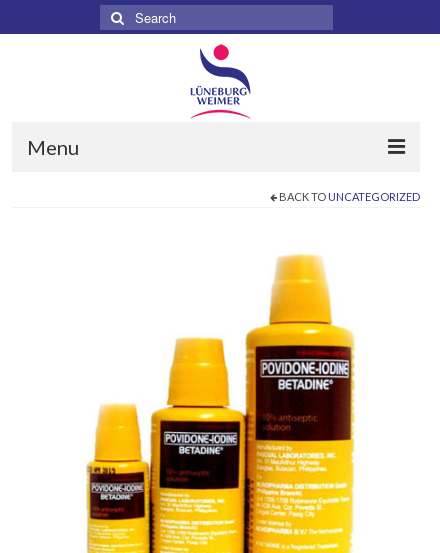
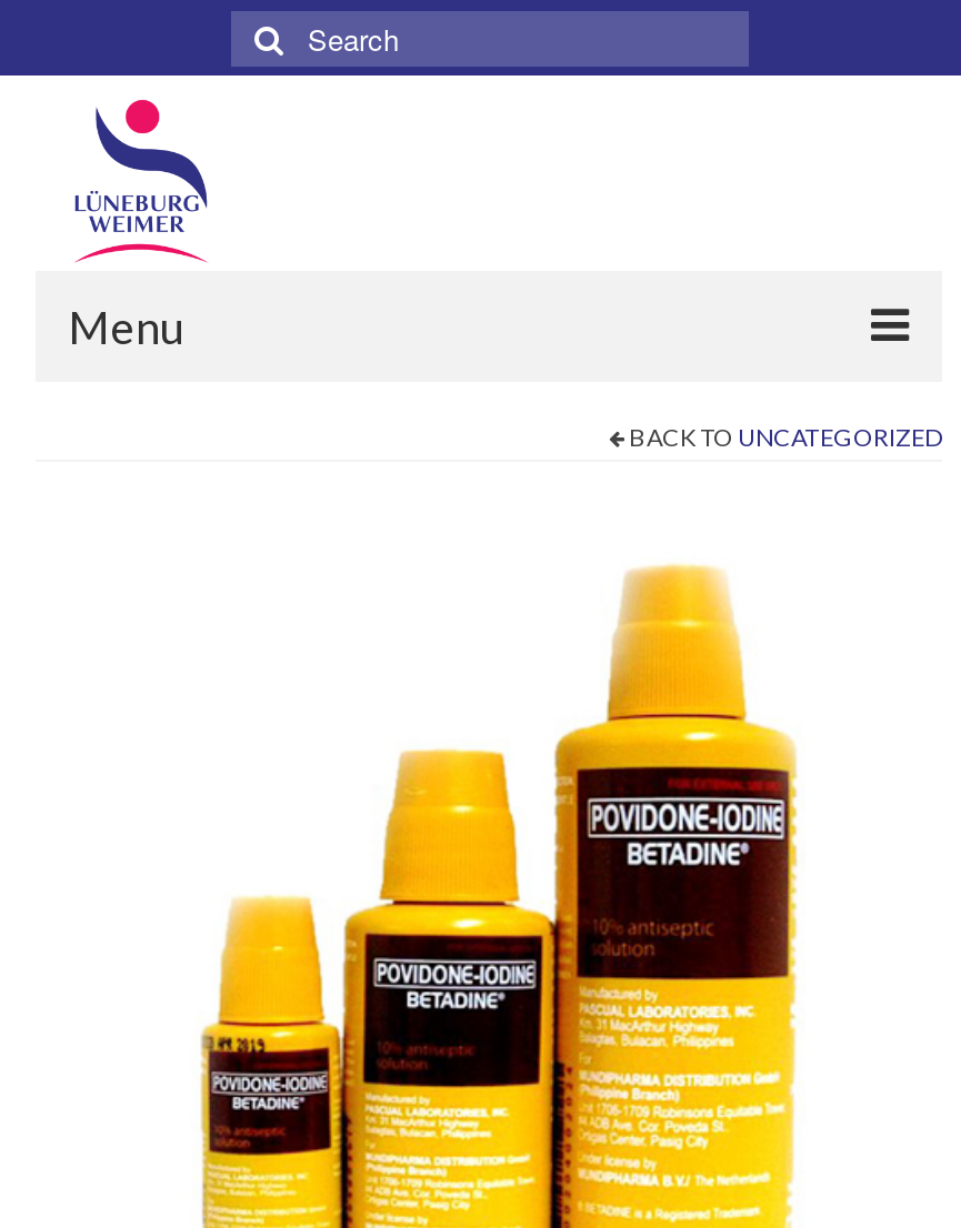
none -> [73,98,209,262] [image]
[190,43,251,119] [image] -> none

